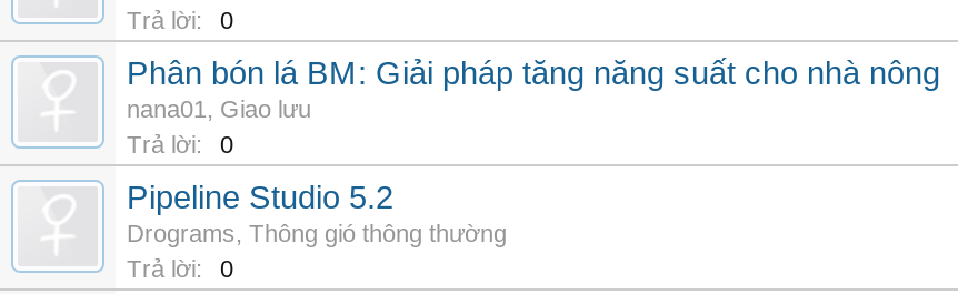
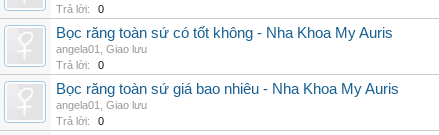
[127,55,940,122] Phân bón lá BM: Giải pháp tăng năng suất cho nhà nông | nana01, Giao lưu -> [56,25,393,55] Bọc răng toàn sứ có tốt không - Nha Khoa My Auris | angela01, Giao lưu
[127,180,507,246] Pipeline Studio 5.2 | Drograms, Thông gió thông thường -> [56,81,399,111] Bọc răng toàn sứ giá bao nhiêu - Nha Khoa My Auris | angela01, Giao lưu

